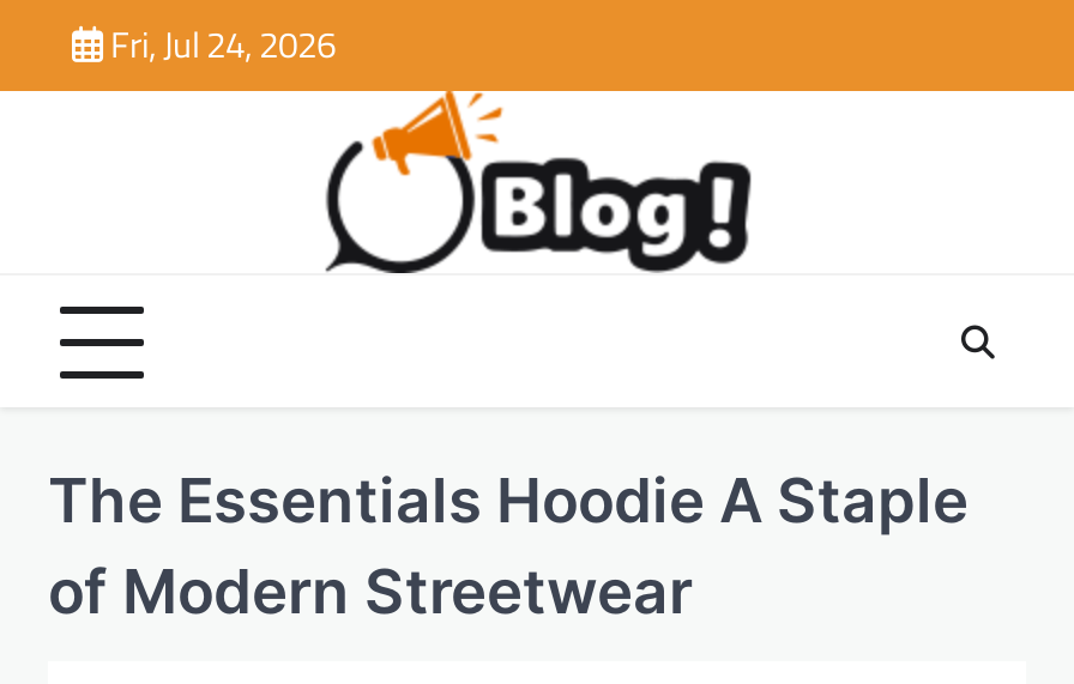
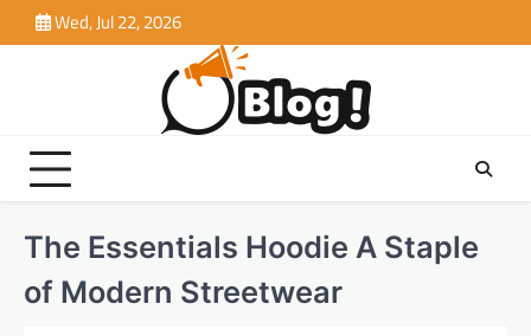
[110,17,336,72] Fri, Jul 24, 2026 -> [55,8,181,35] Wed, Jul 22, 2026

